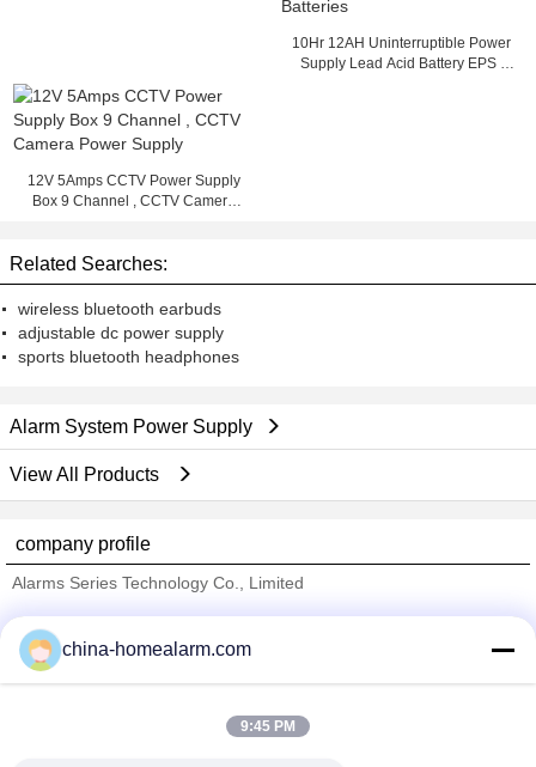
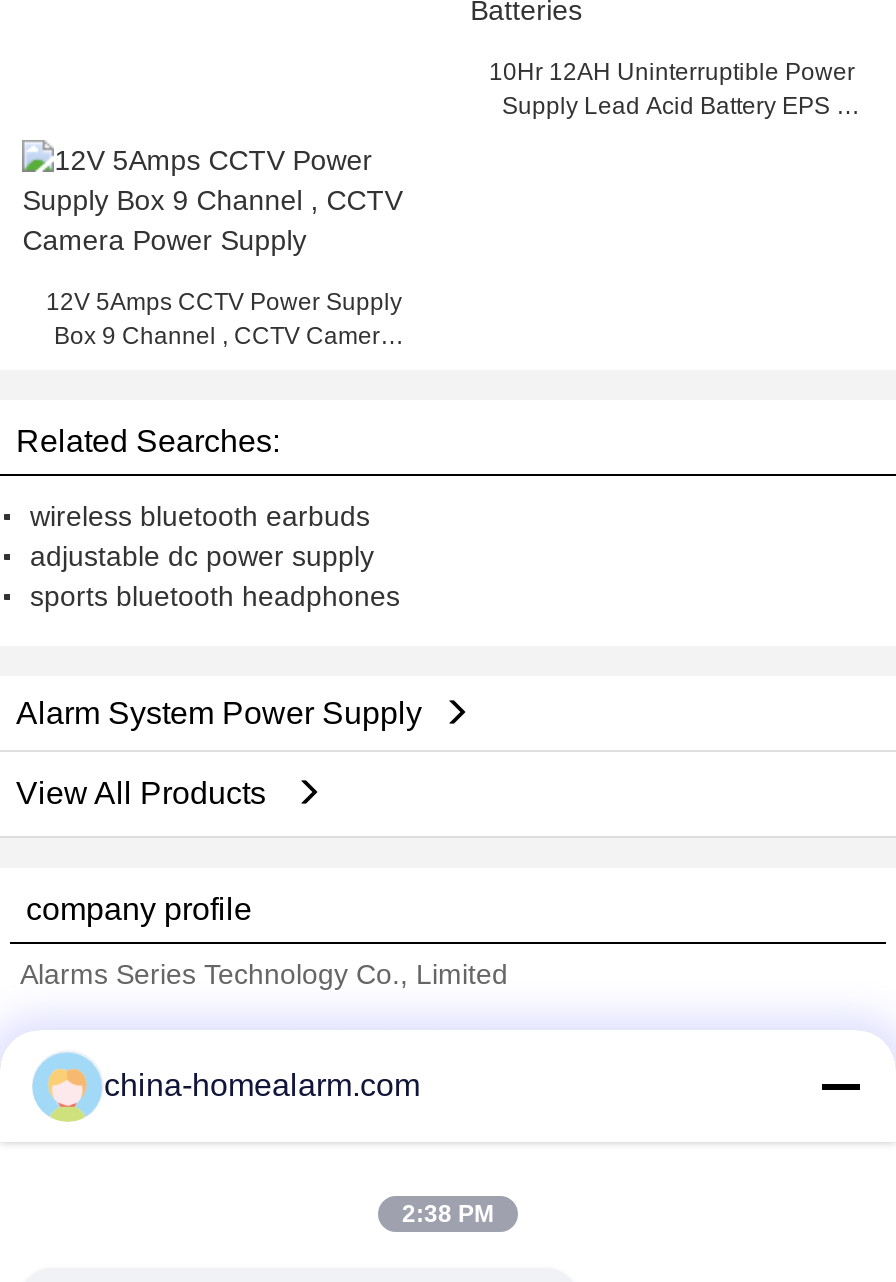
[240,718,296,735] 9:45 PM -> [402,1200,494,1228] 2:38 PM

